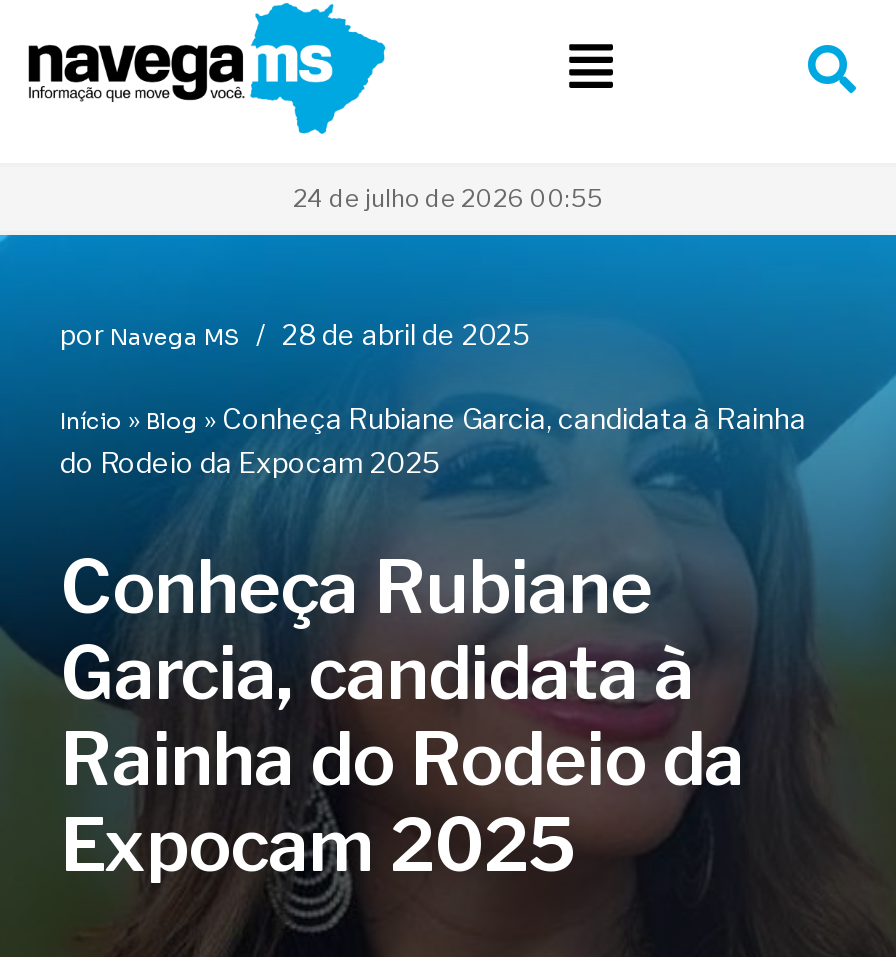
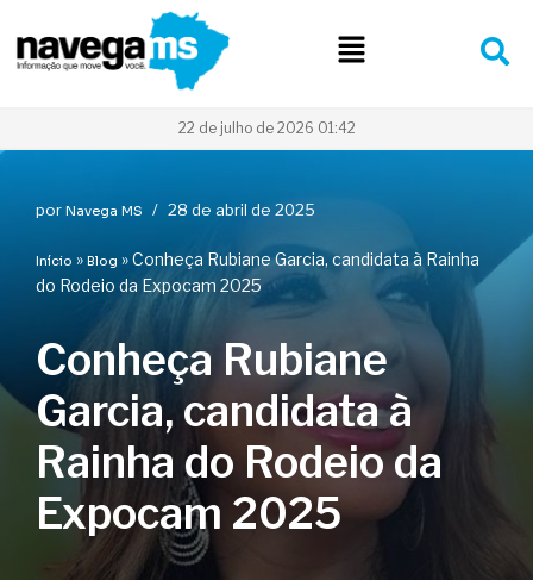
[293,184,603,214] 24 de julho de 2026 00:55 -> [178,119,355,137] 22 de julho de 2026 01:42

